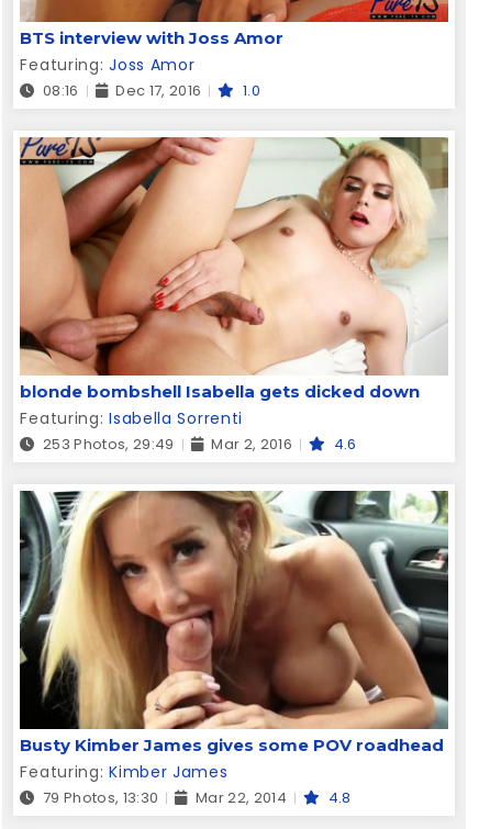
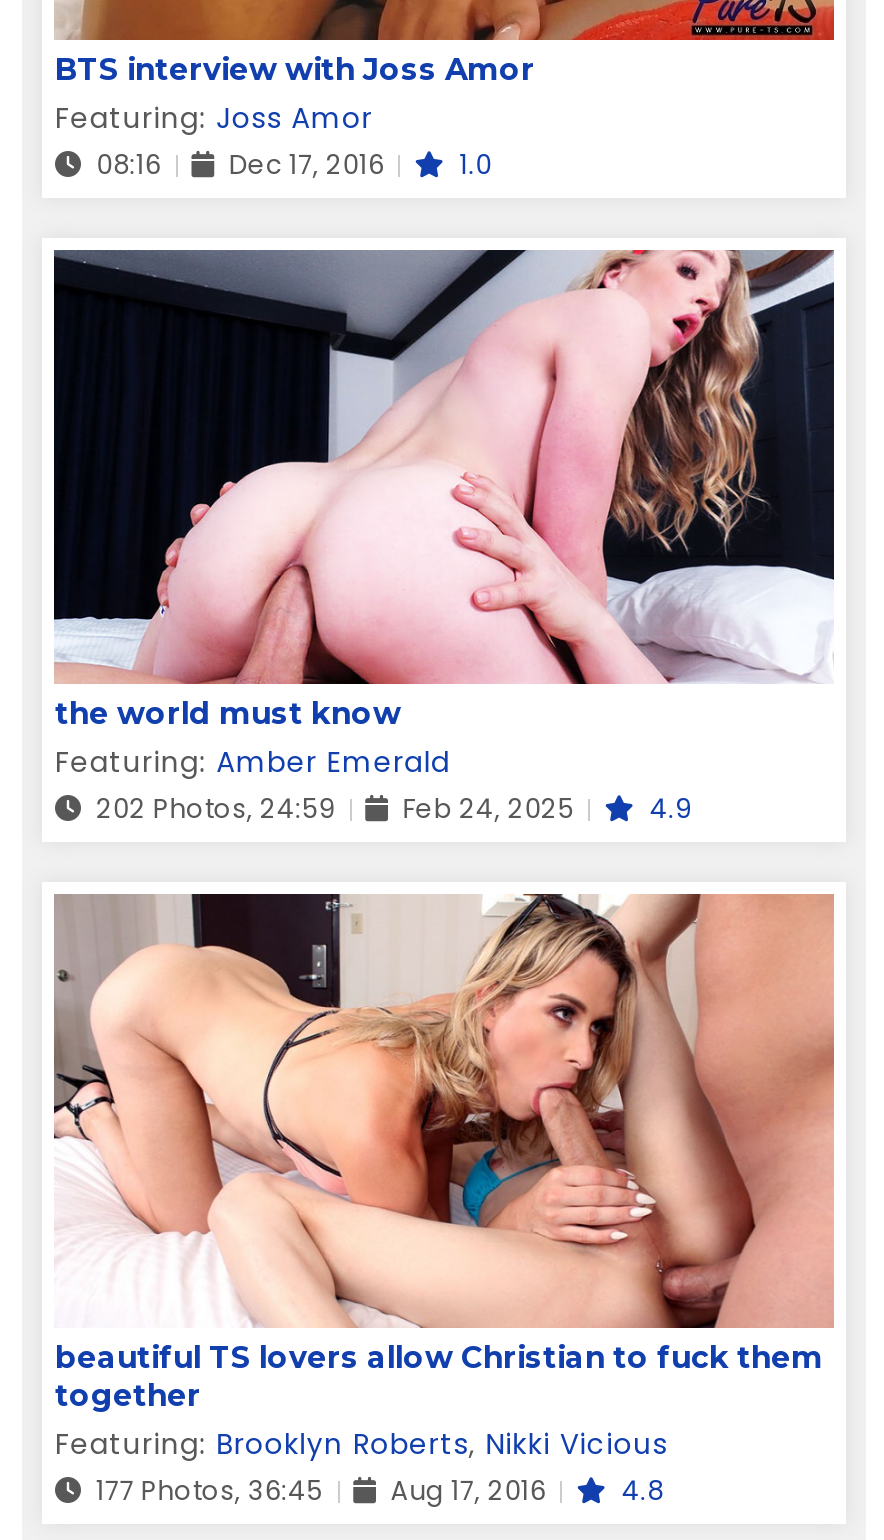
[19,136,449,455] [image] | blonde bombshell Isabella gets dicked down | Featuring: Isabella Sorrenti | 253 Photos, 29:49 | Mar 2, 2016 | 4.6 -> [52,248,836,828] [image] | the world must know | Featuring: Amber Emerald | 202 Photos, 24:59 | Feb 24, 2025 | 4.9
[19,490,449,808] [image] | Busty Kimber James gives some POV roadhead | Featuring: Kimber James | 79 Photos, 13:30 | Mar 22, 2014 -> [54,892,836,1510] [image] | beautiful TS lovers allow Christian to fuck them | together | Featuring: Brooklyn Roberts, Nikki Vicious | 177 Photos, 36:45 | Aug 17, 2016

